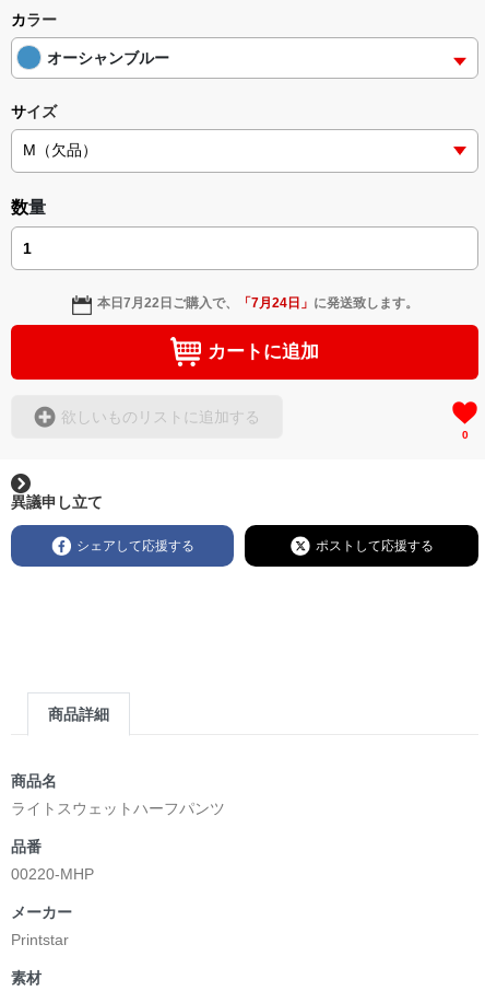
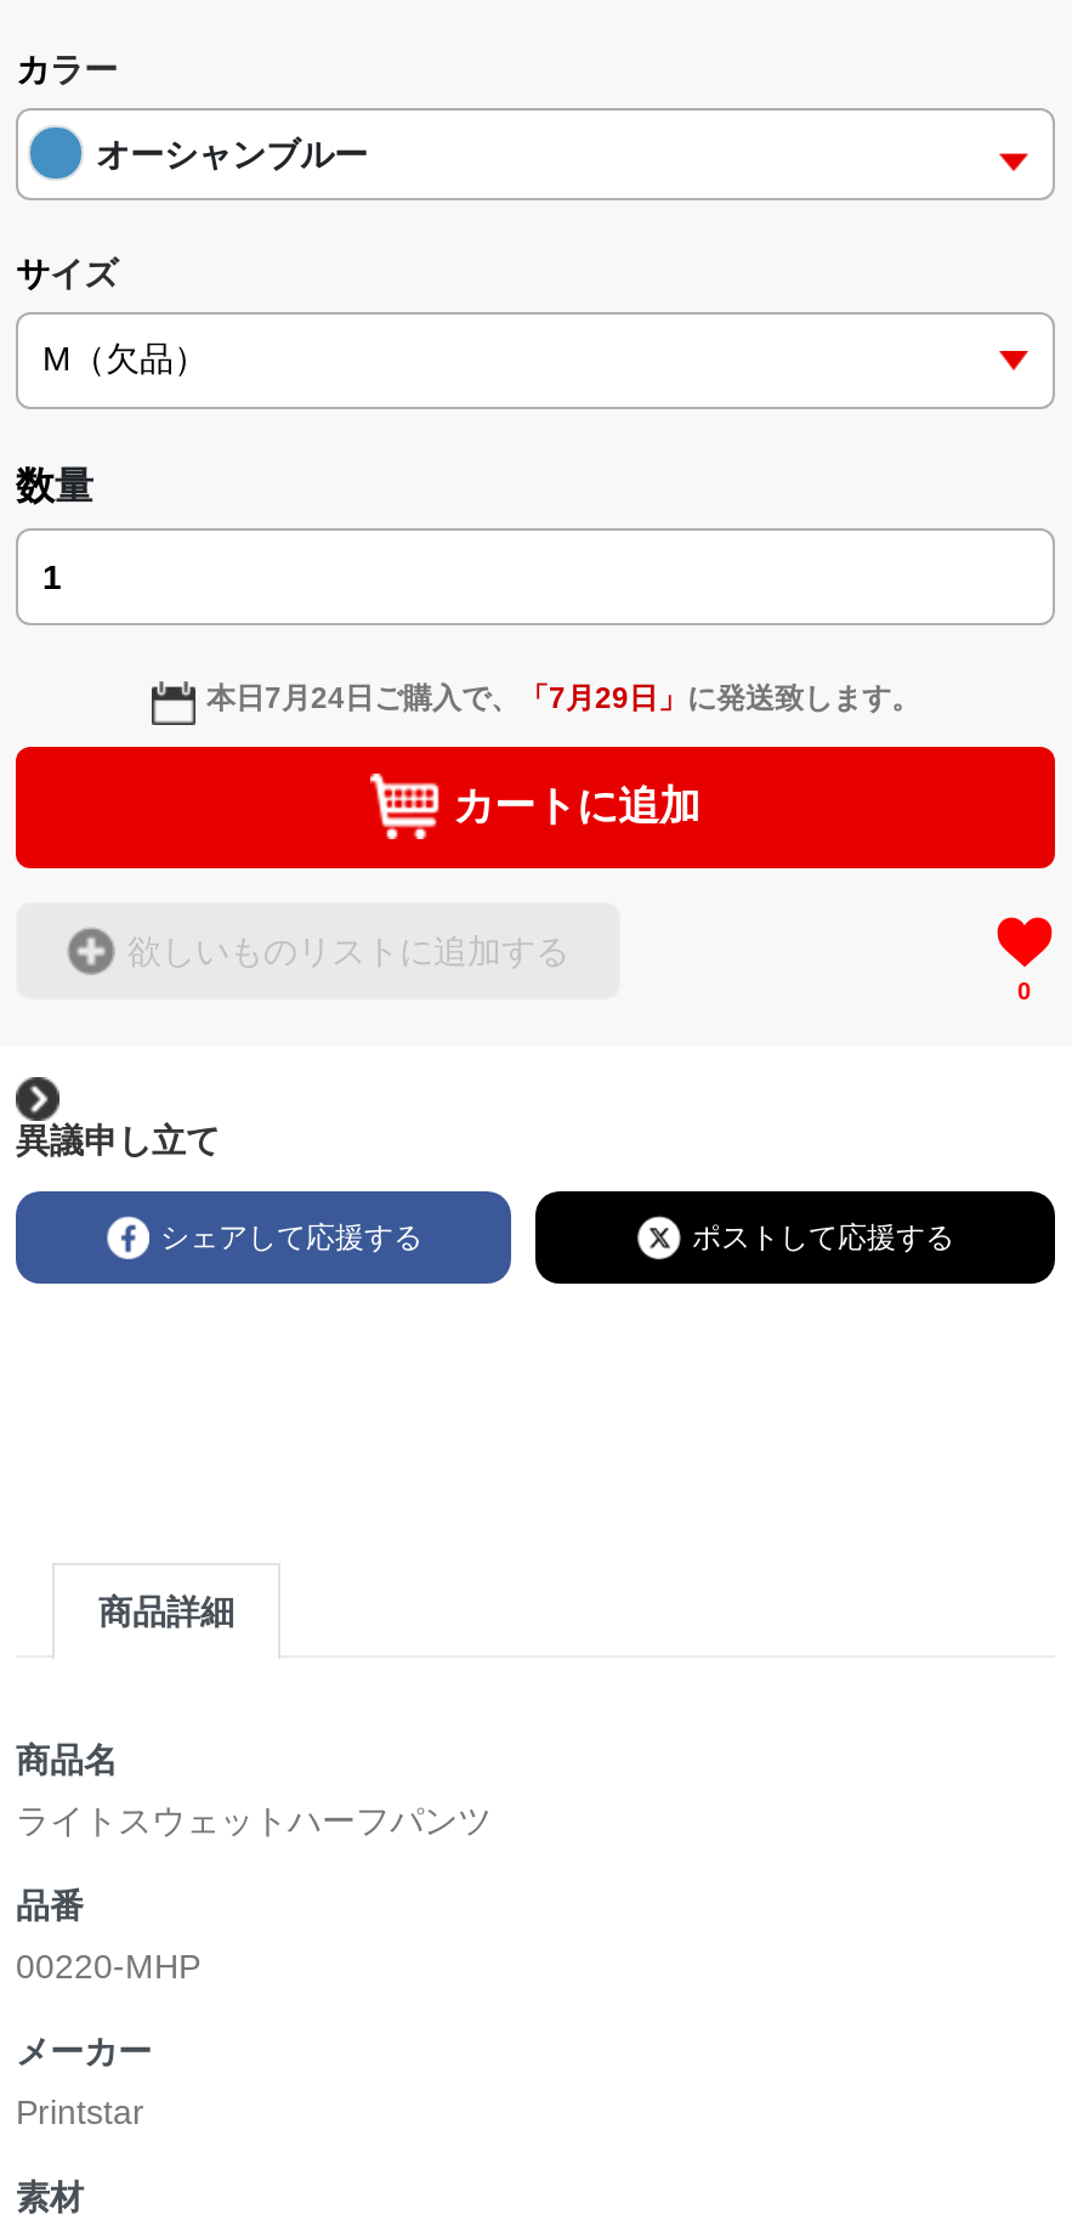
[97,295,418,310] 本日7月22日ご購入で、「7月24日」に発送致します。 -> [206,680,920,714] 本日7月24日ご購入で、「7月29日」に発送致します。

